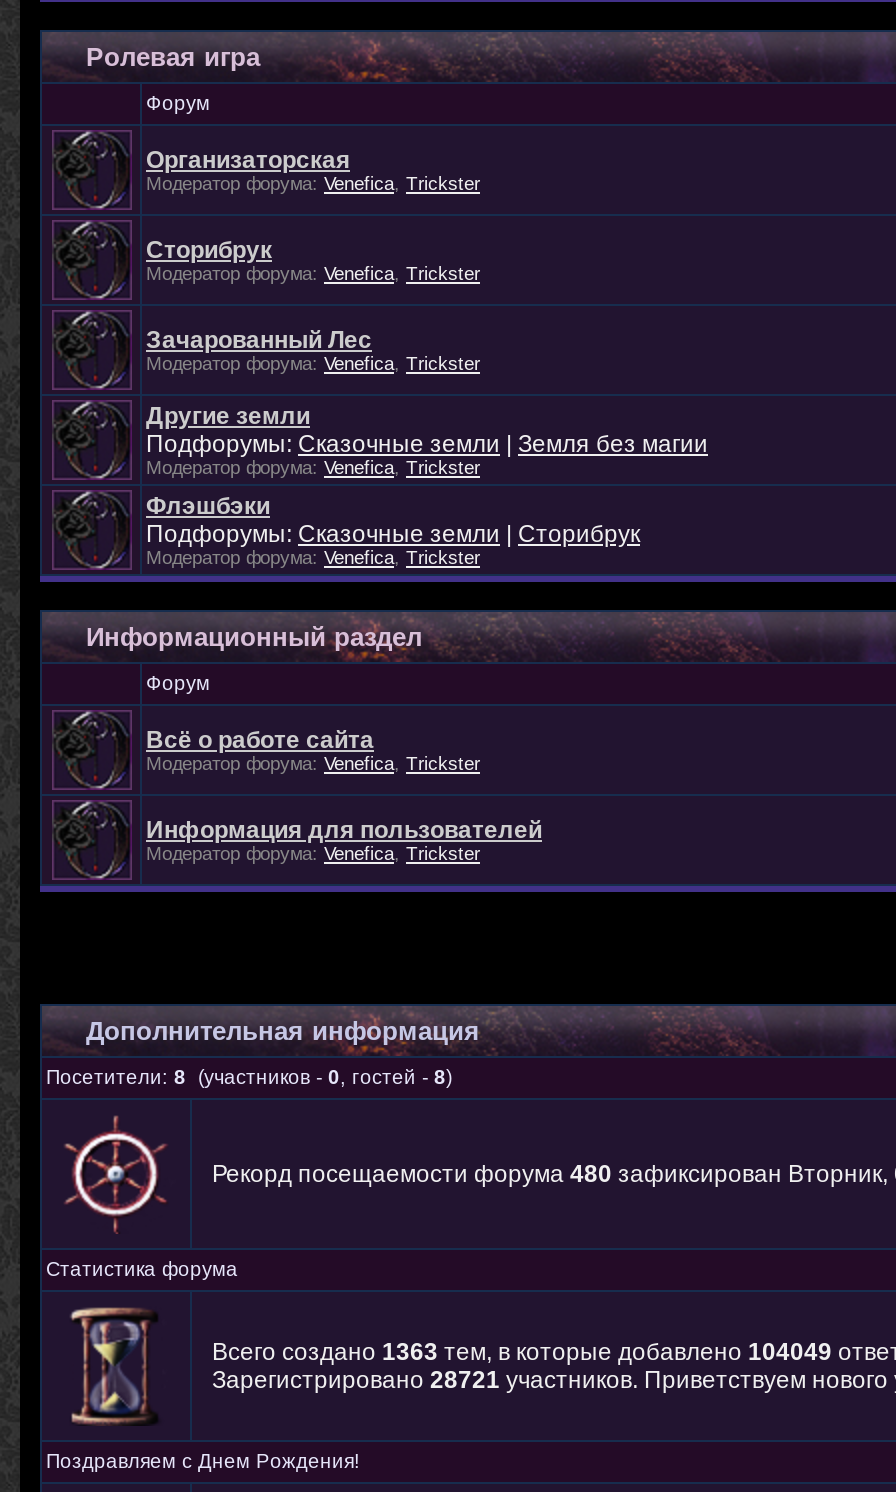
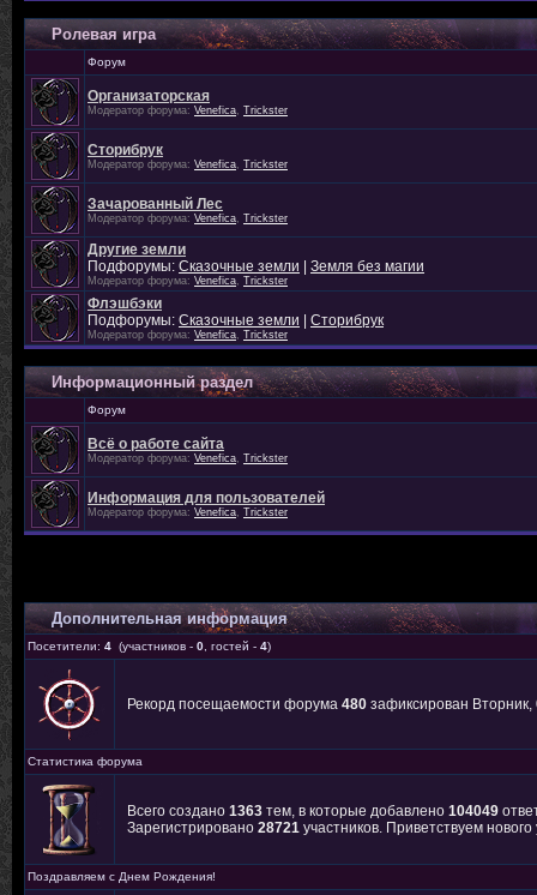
[46,1066,452,1088] Посетители: 8 (участников - 0, гостей - 8) -> [28,639,271,653] Посетители: 4 (участников - 0, гостей - 4)

